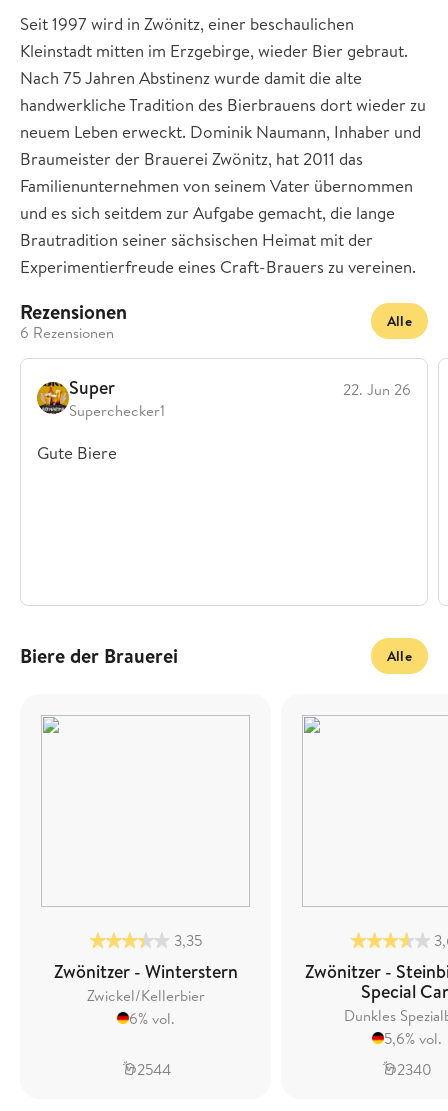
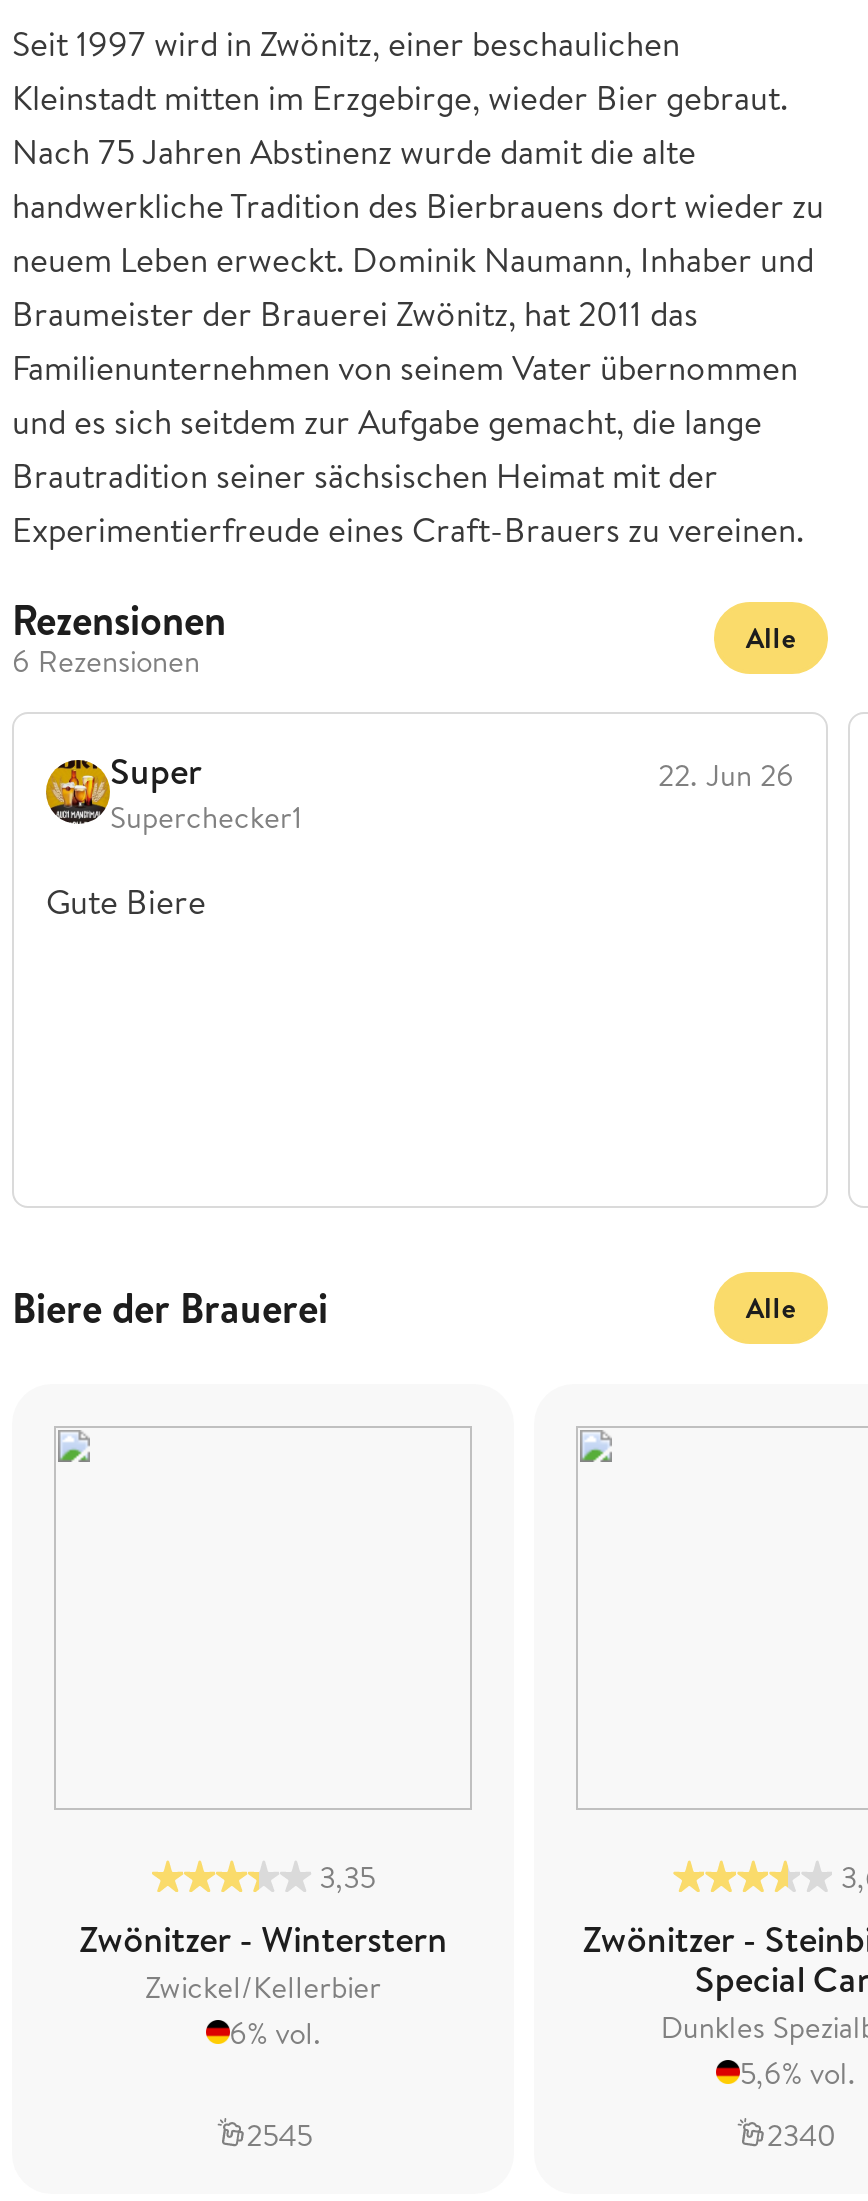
[137,1059,171,1080] 2544 -> [246,2113,312,2155] 2545

